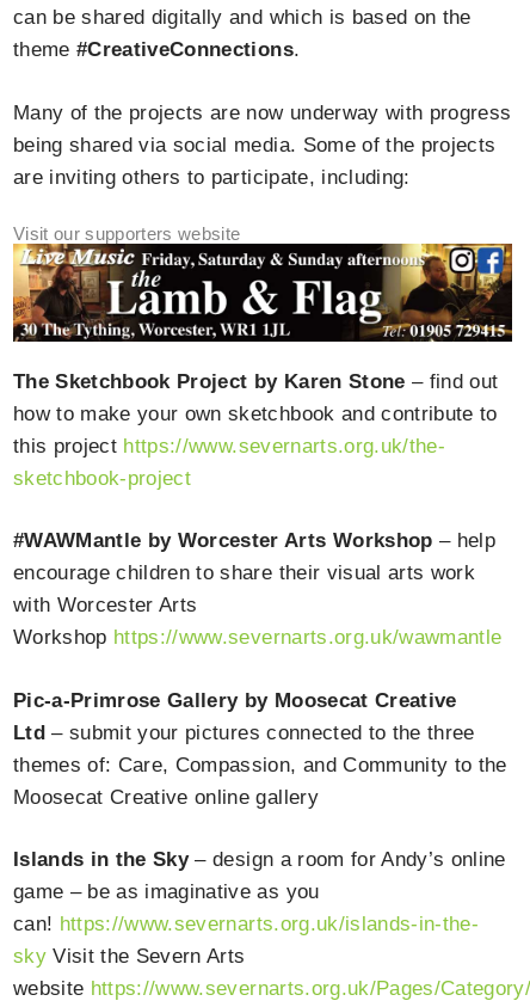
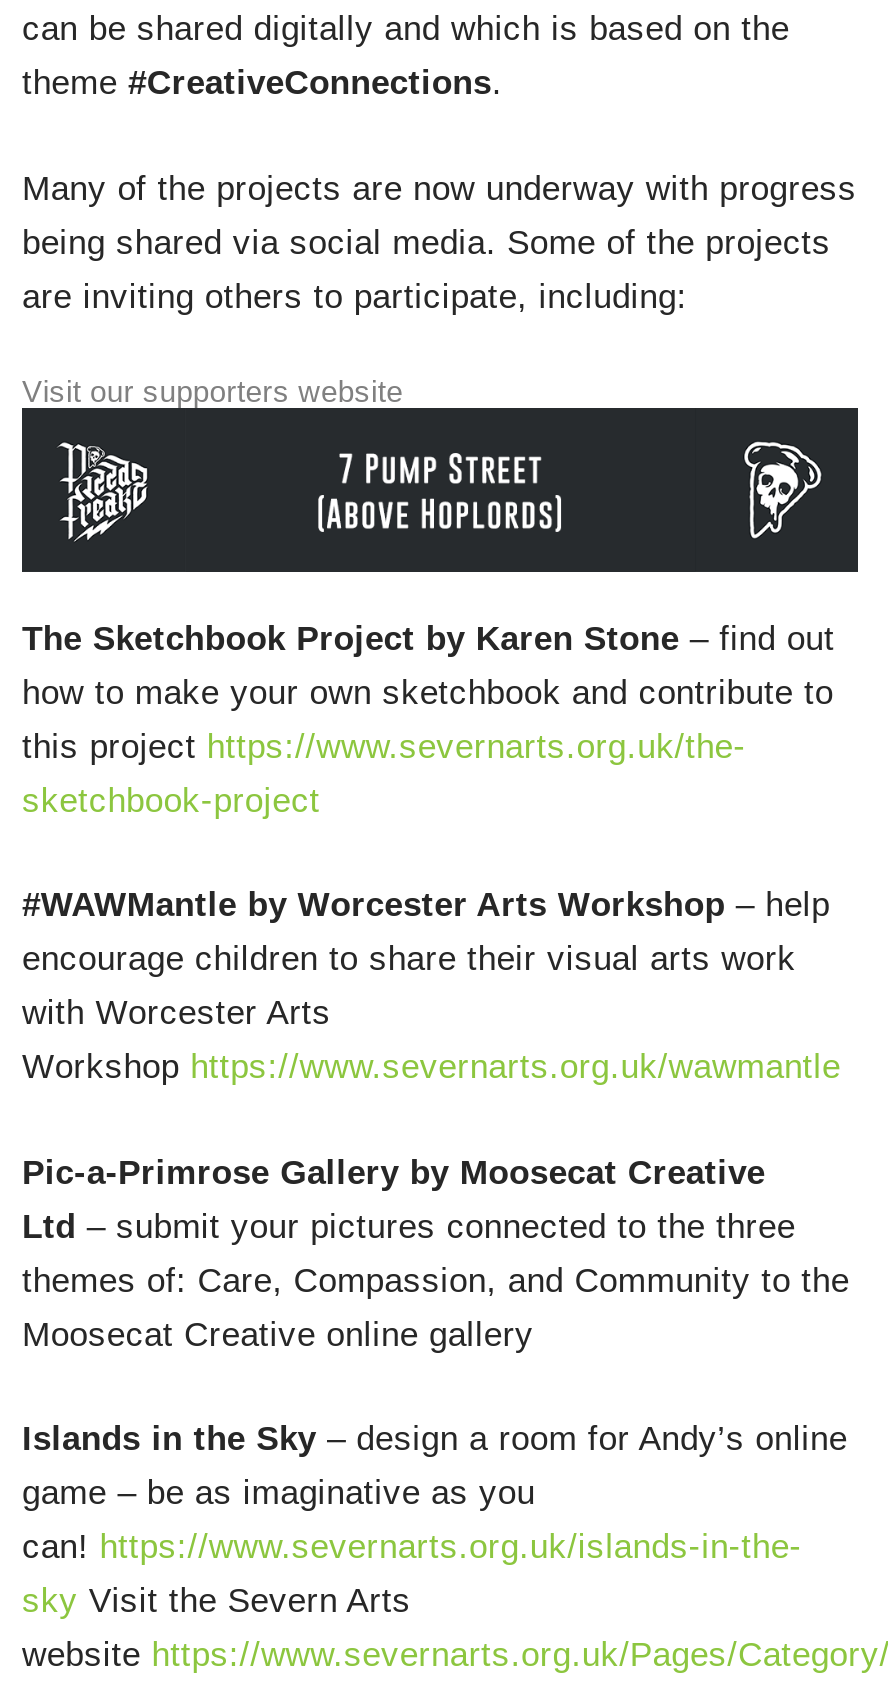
[12,242,513,342] [image] -> [20,406,860,572] [image]

